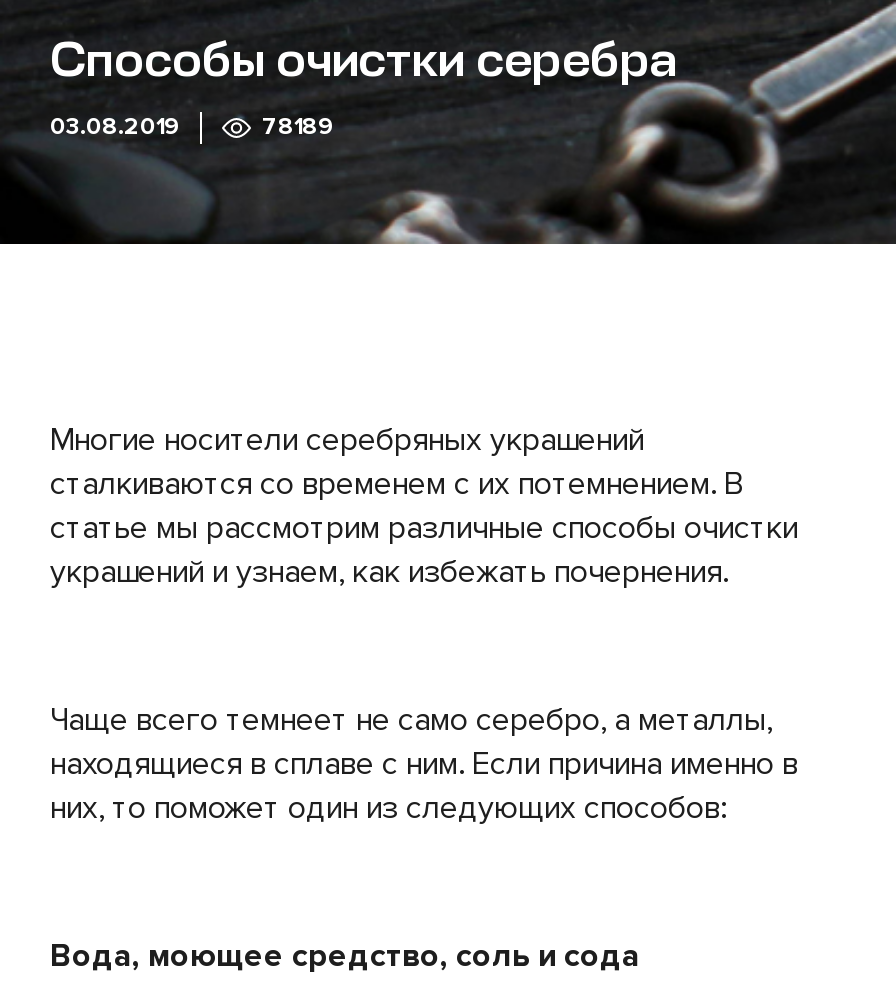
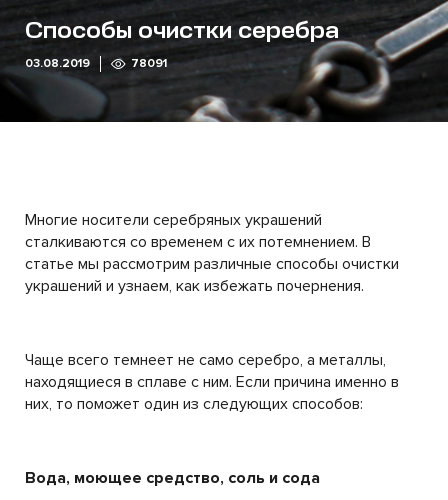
[262,112,334,142] 78189 -> [131,56,167,71] 78091

